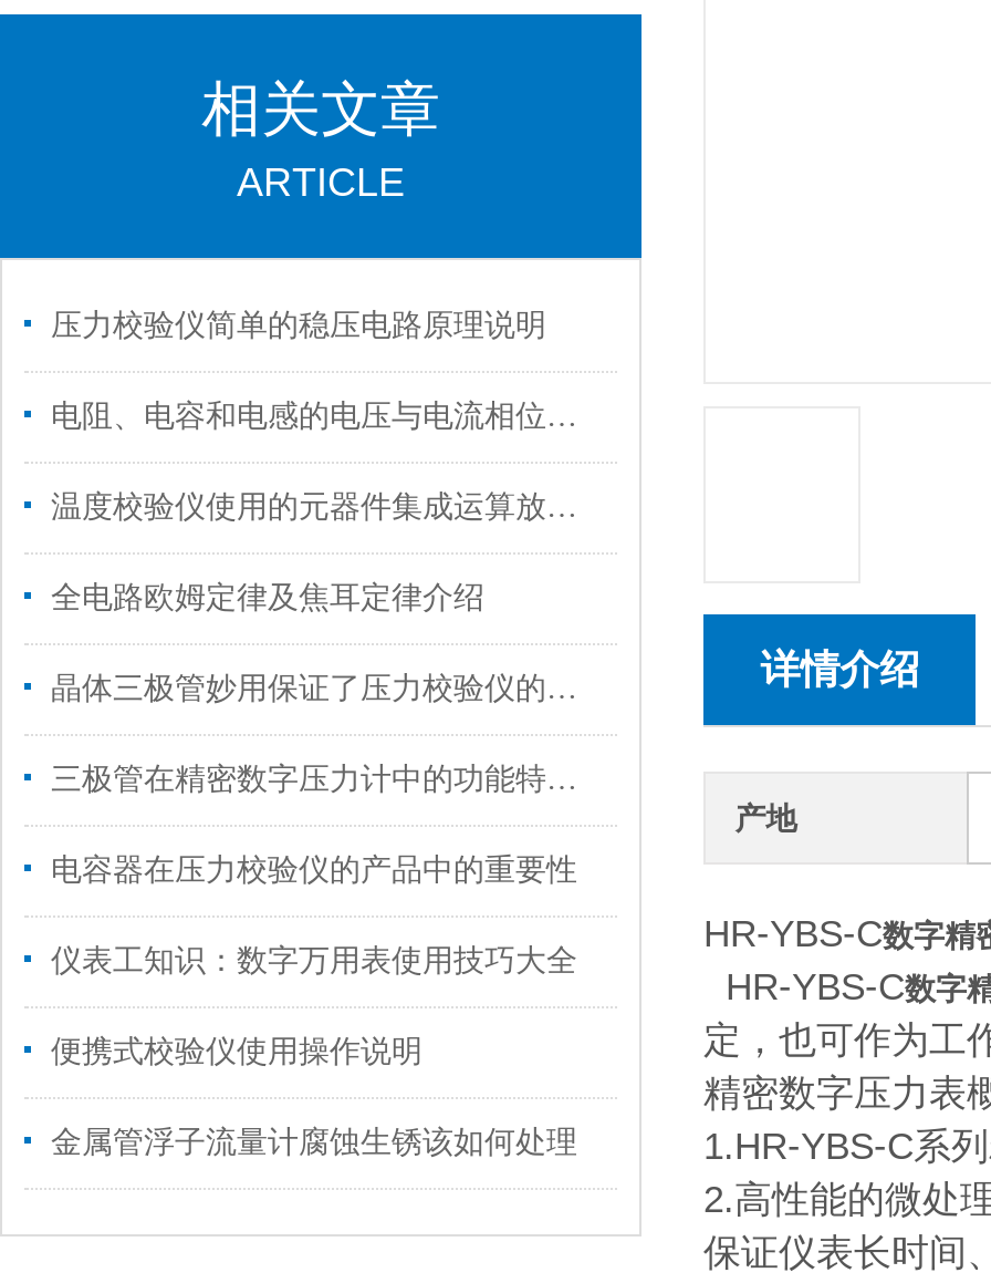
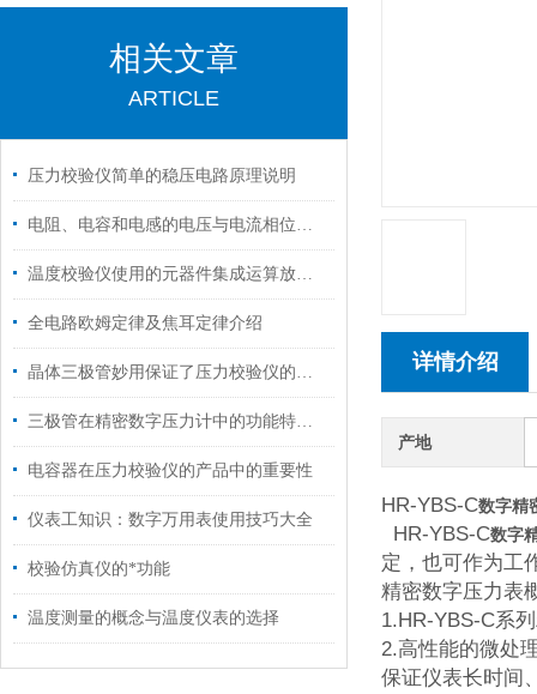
[51,1035,423,1068] 便携式校验仪使用操作说明 -> [28,560,170,578] 校验仿真仪的*功能
[51,1126,577,1159] 金属管浮子流量计腐蚀生锈该如何处理 -> [28,609,279,627] 温度测量的概念与温度仪表的选择

